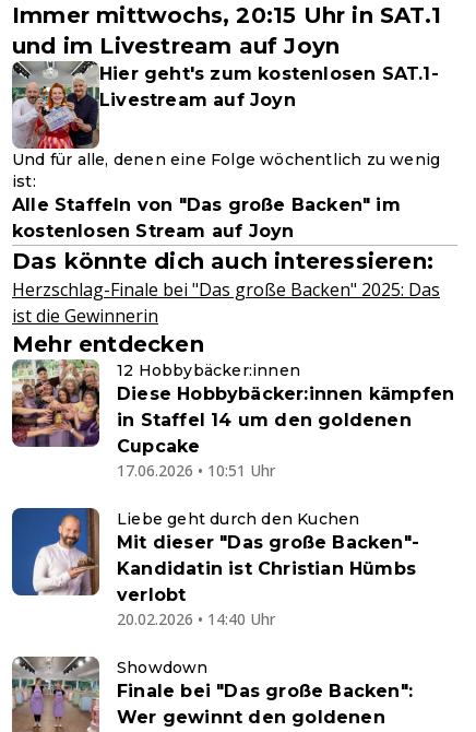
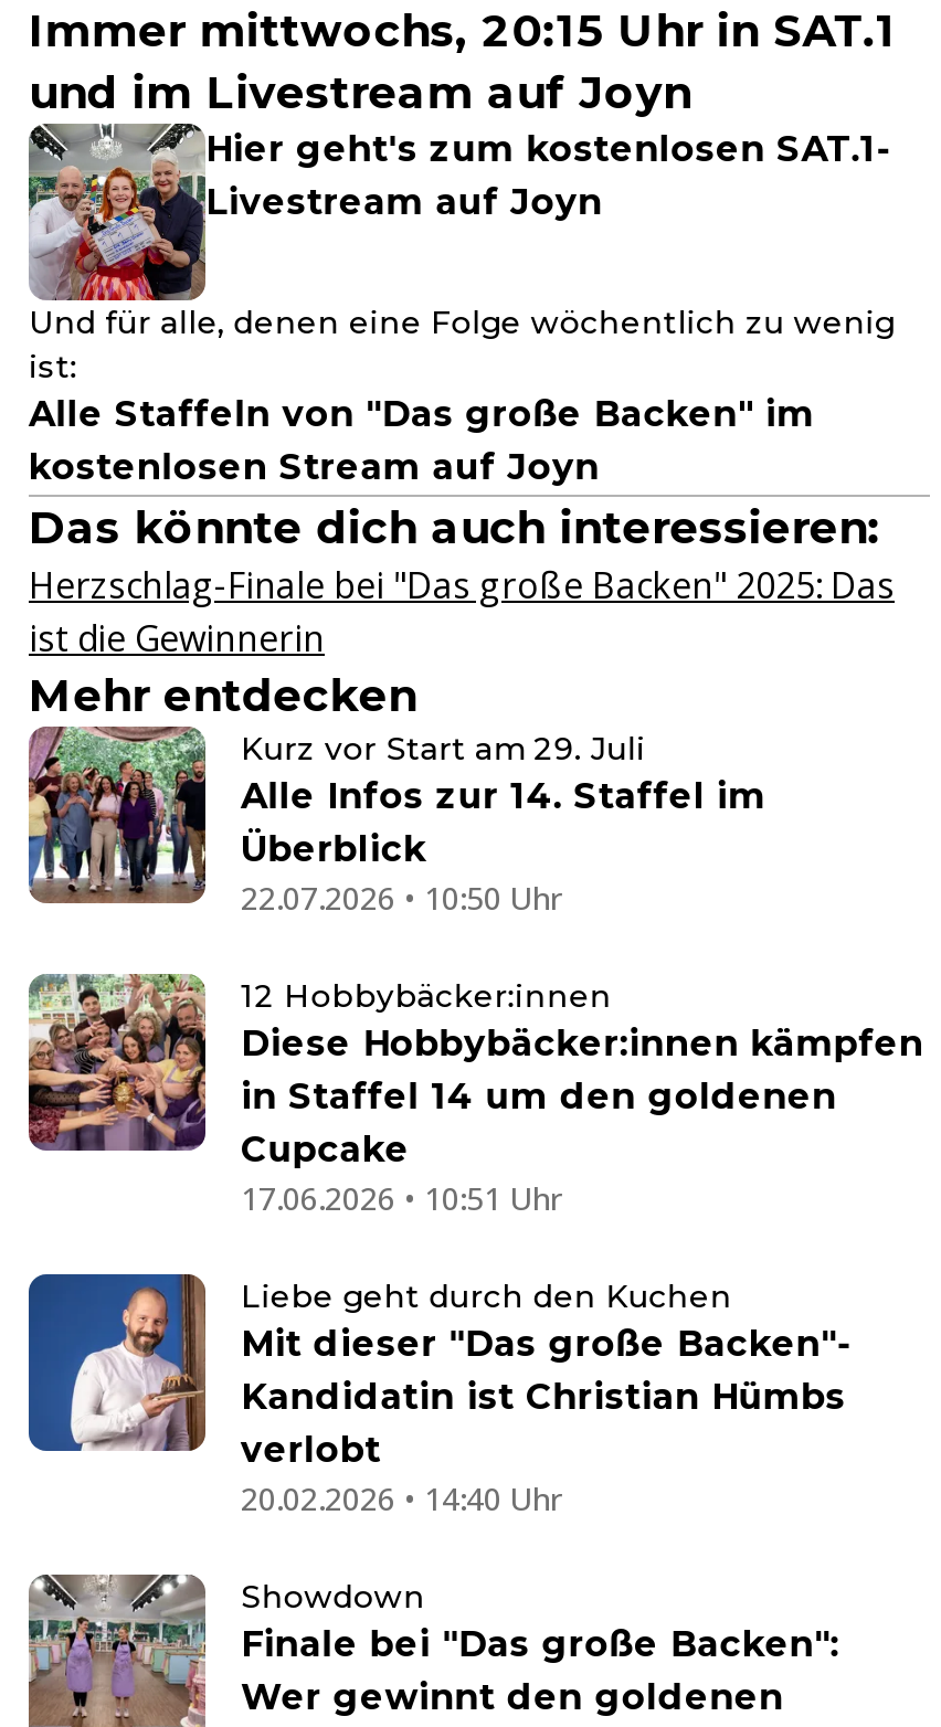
none -> [27,729,766,919] [image] | Kurz vor Start am 29. Juli | Alle Infos zur 14. Staffel im | Überblick | 22.07.2026 • 10:50 Uhr

